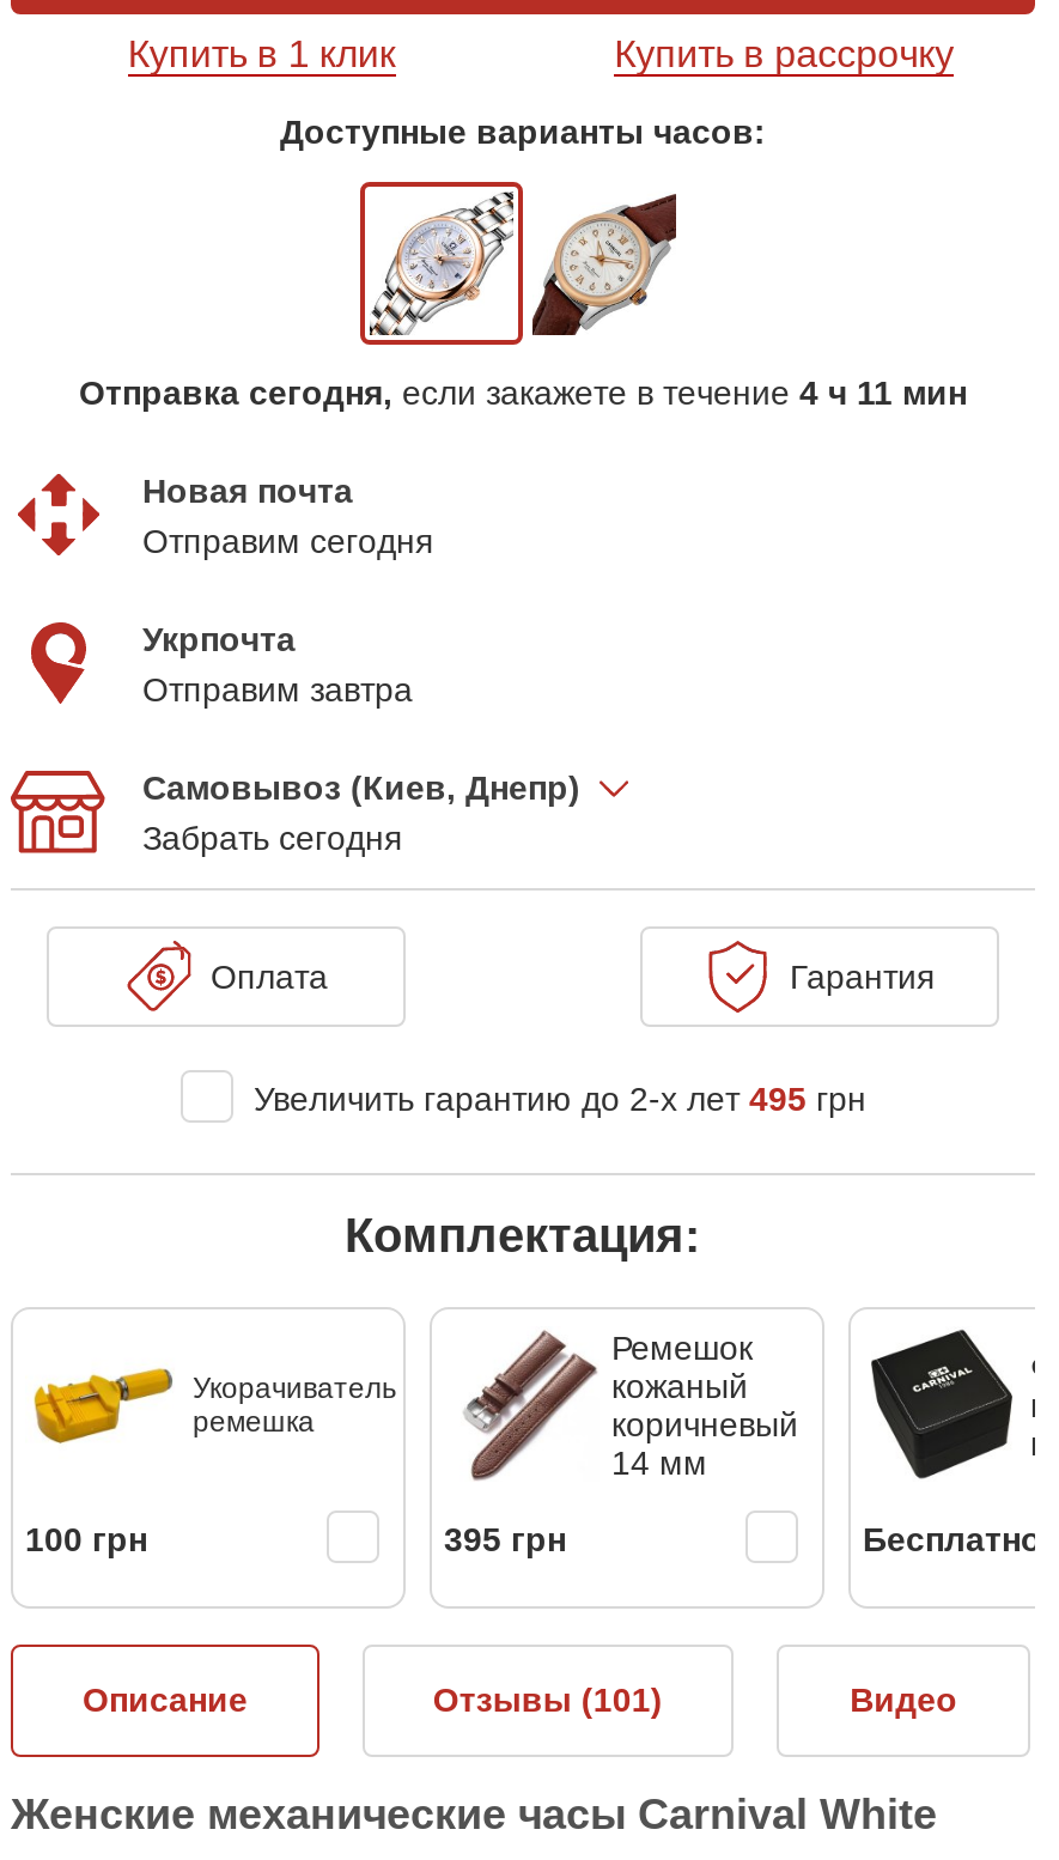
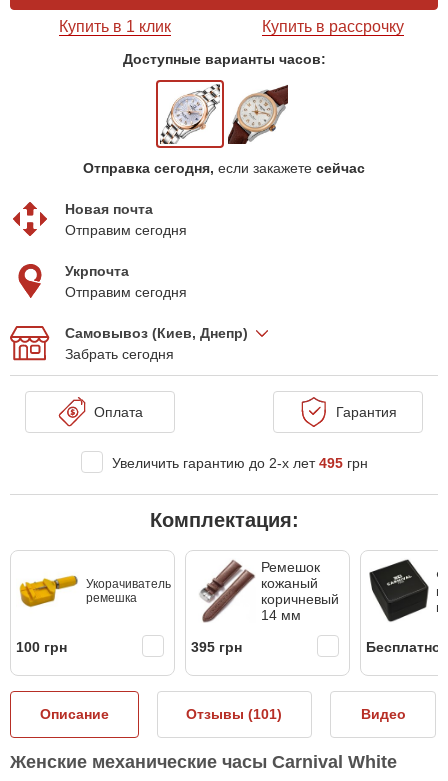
[79,373,967,412] Отправка сегодня, если закажете в течение 4 ч 11 мин -> [83,160,365,176] Отправка сегодня, если закажете сейчас
[142,670,413,709] Отправим завтра -> [65,284,187,300] Отправим сегодня

